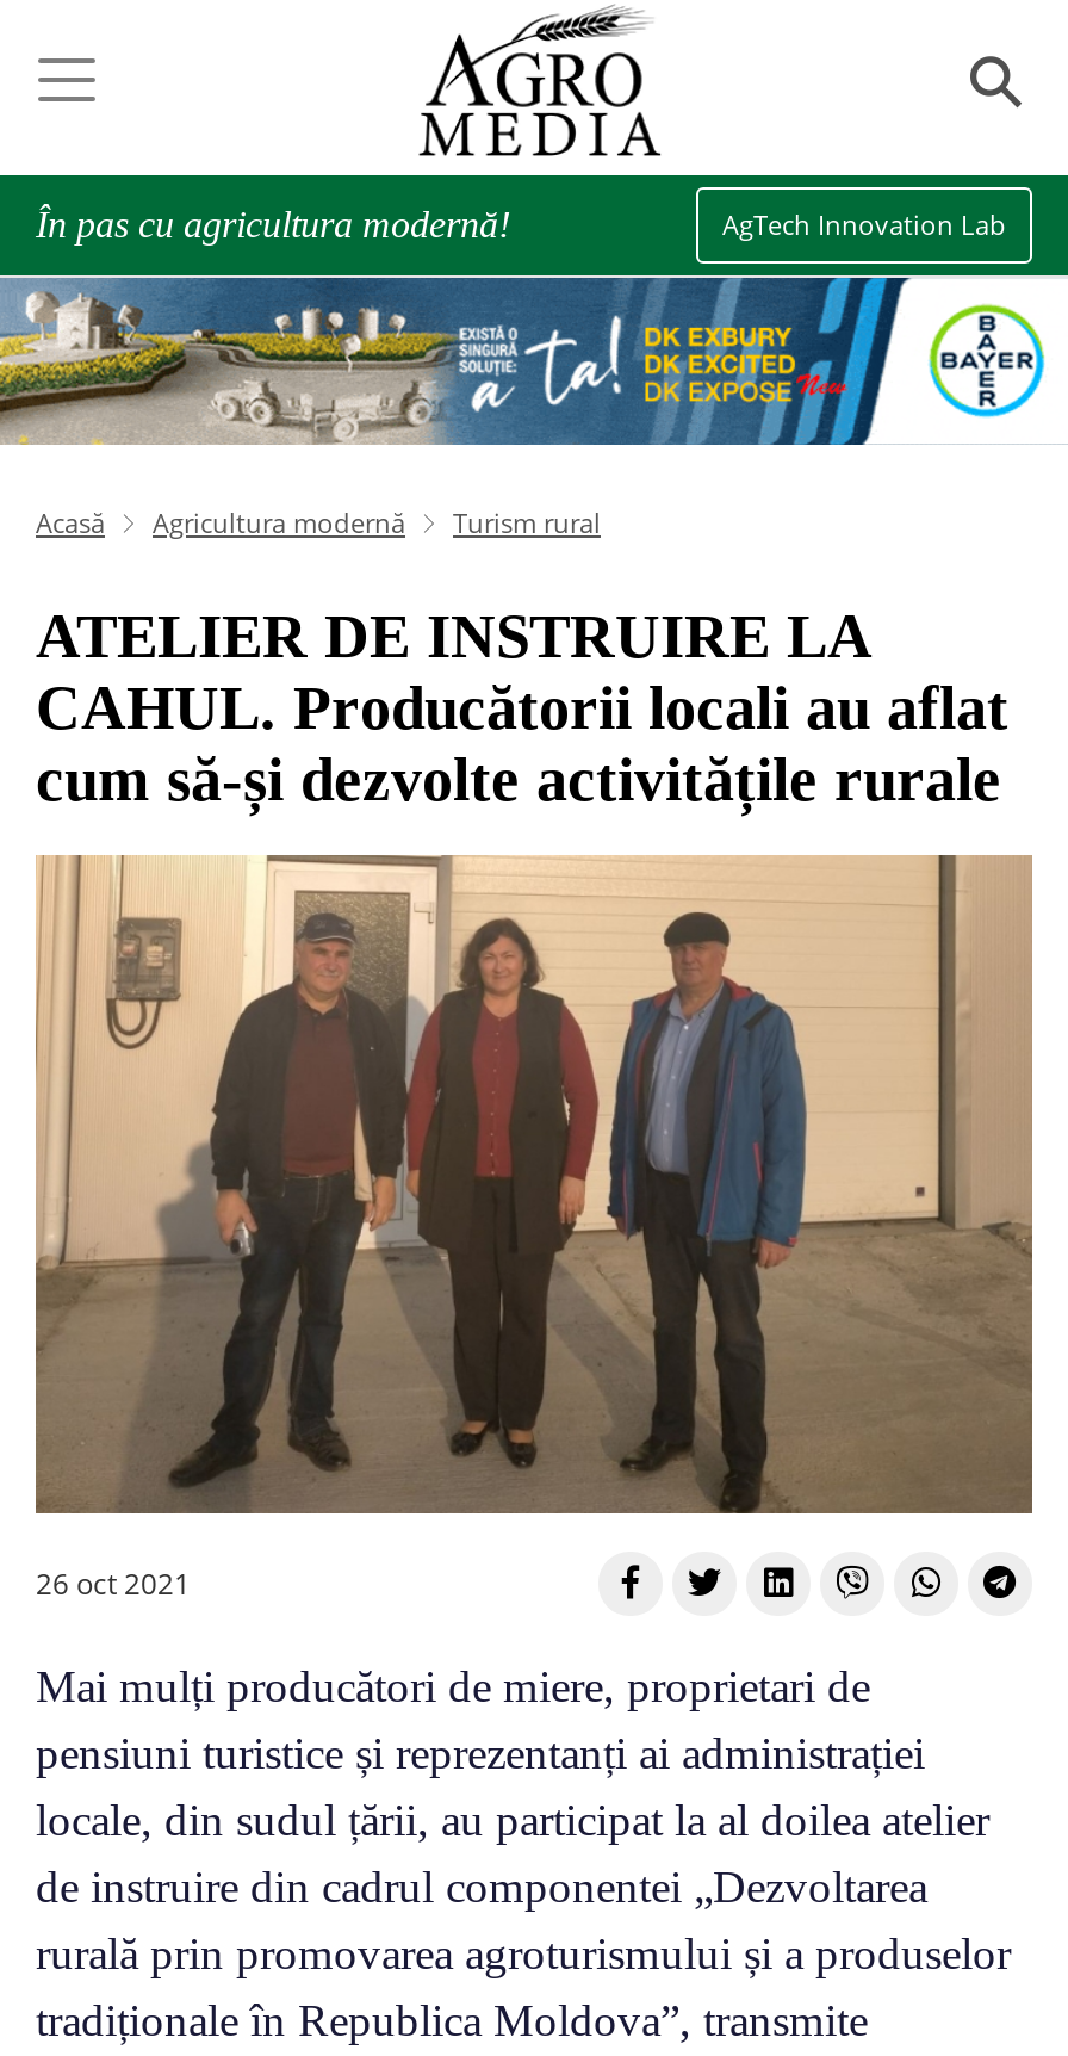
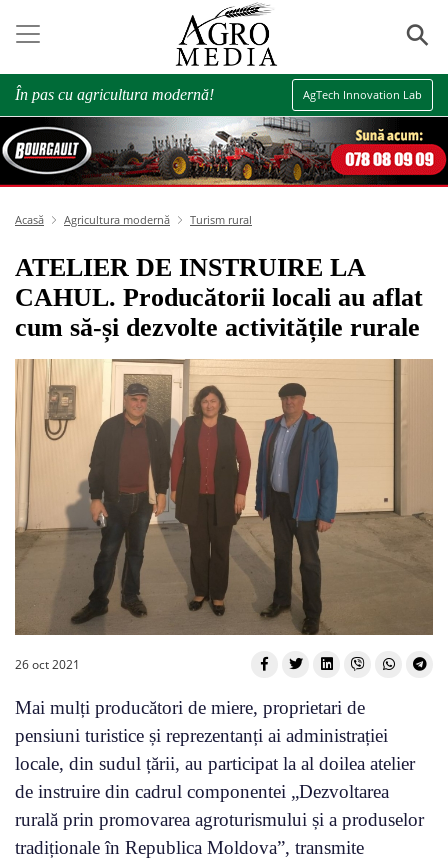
[7,275,1061,447] [image] -> [3,116,445,188] [image]

